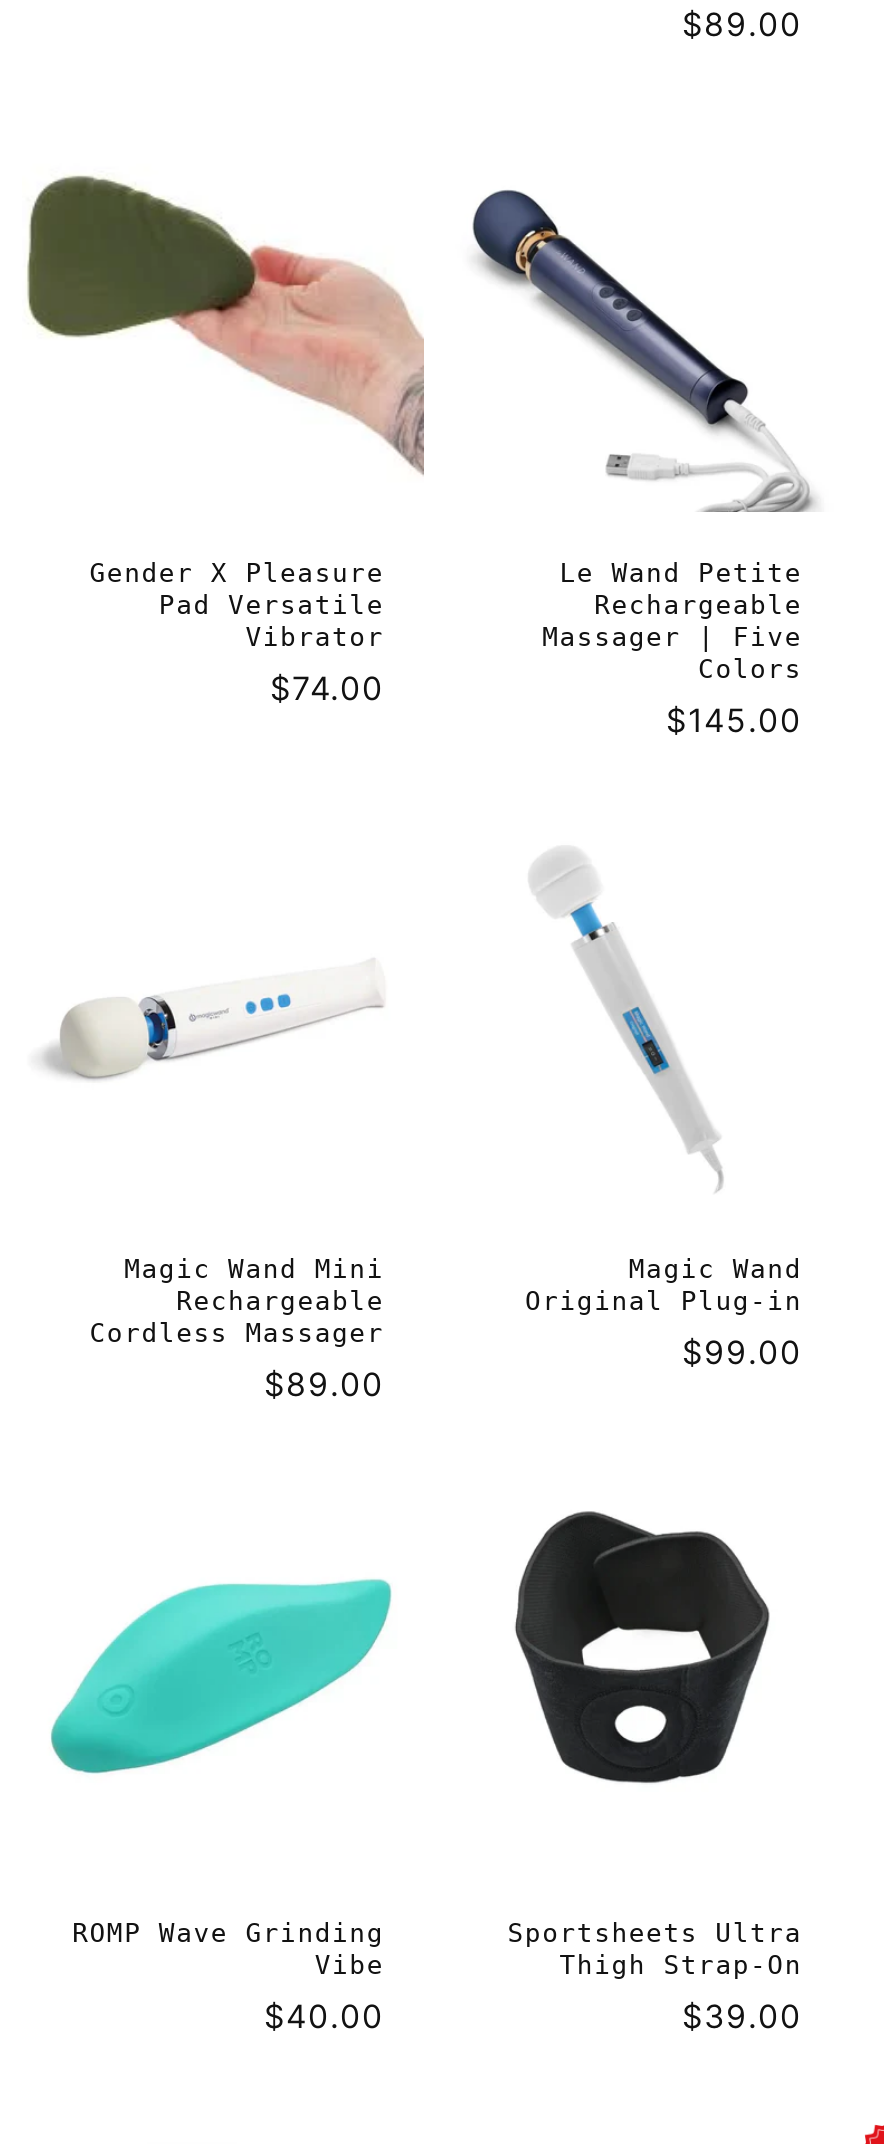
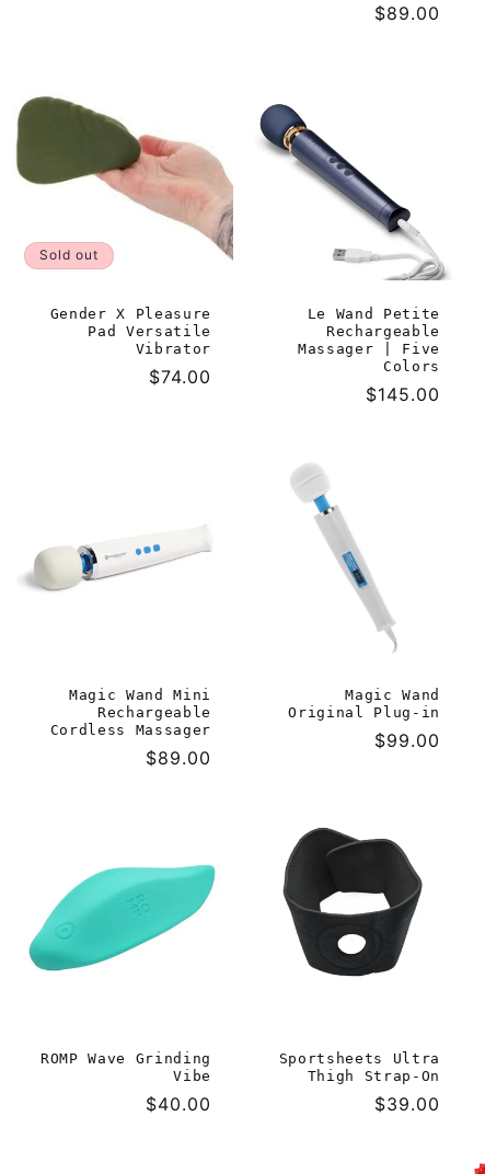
none -> [39,246,99,263] Sold out

